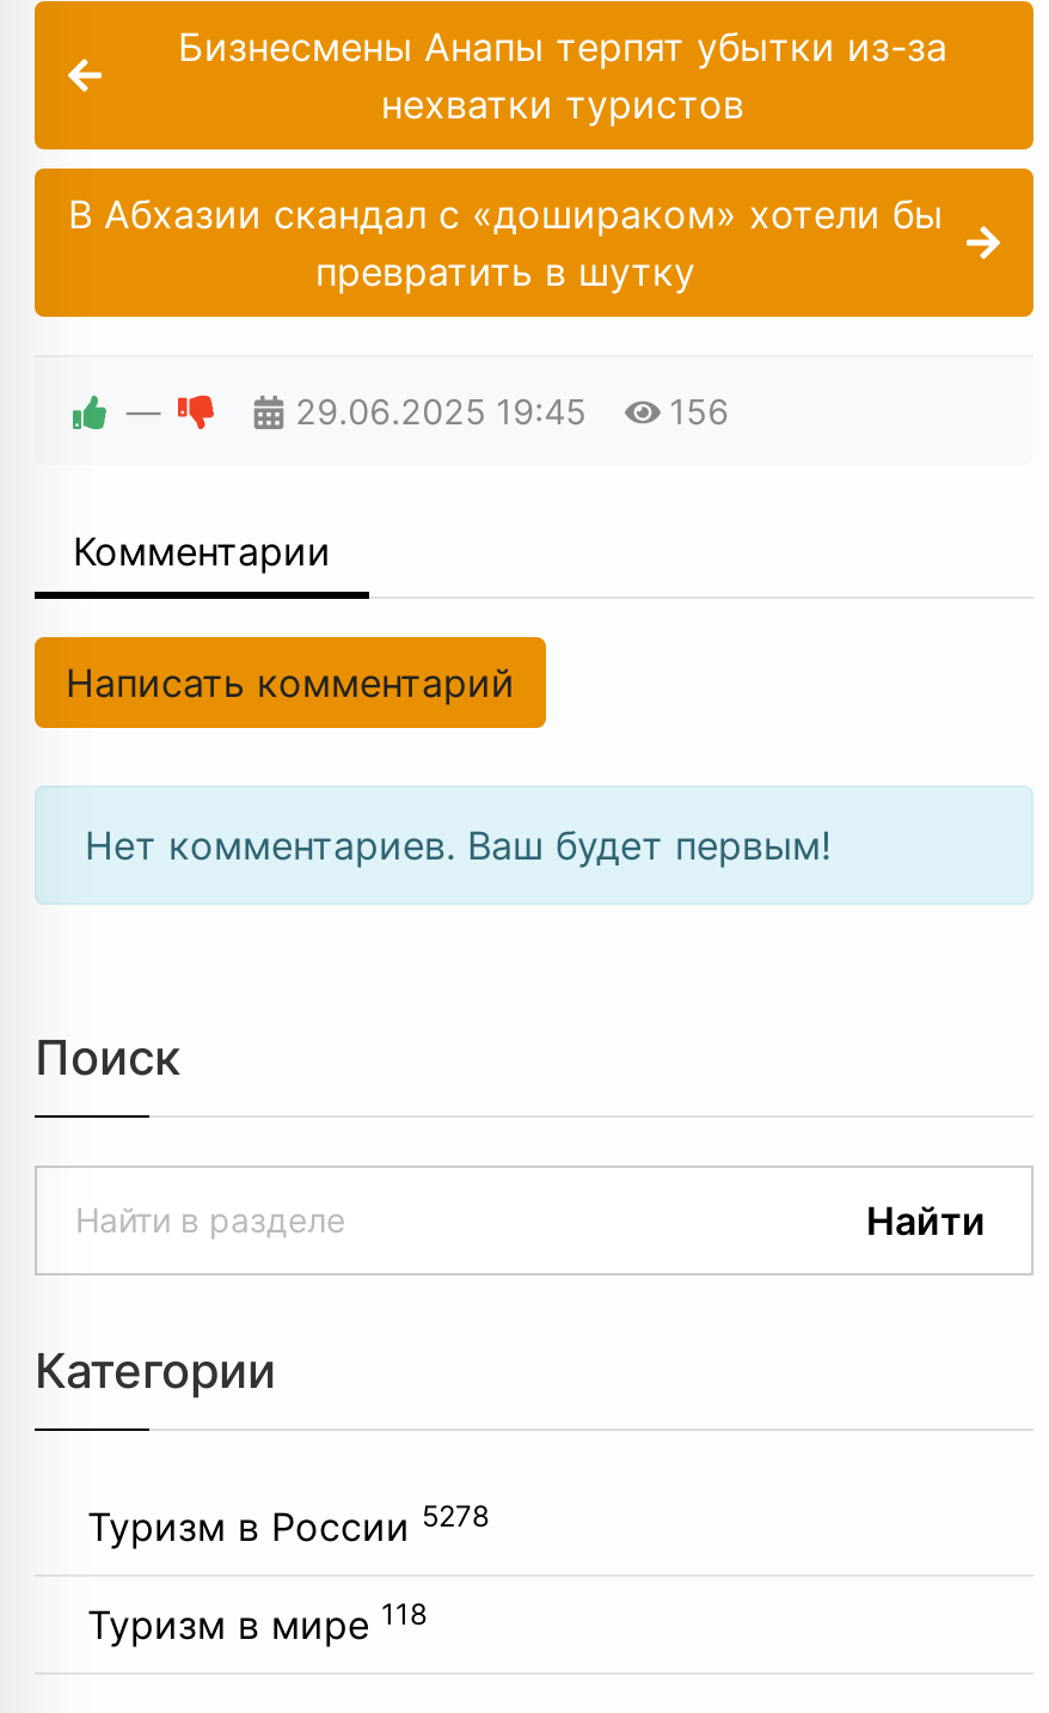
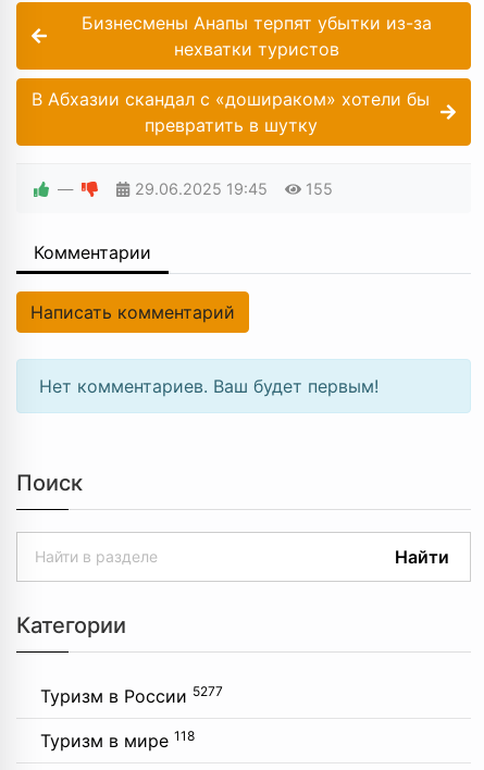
[296,392,729,432] 29.06.2025 19:45 156 -> [135,180,332,198] 29.06.2025 19:45 155
[87,1499,489,1551] Туризм в России 5278 -> [40,683,223,707] Туризм в России 5277

